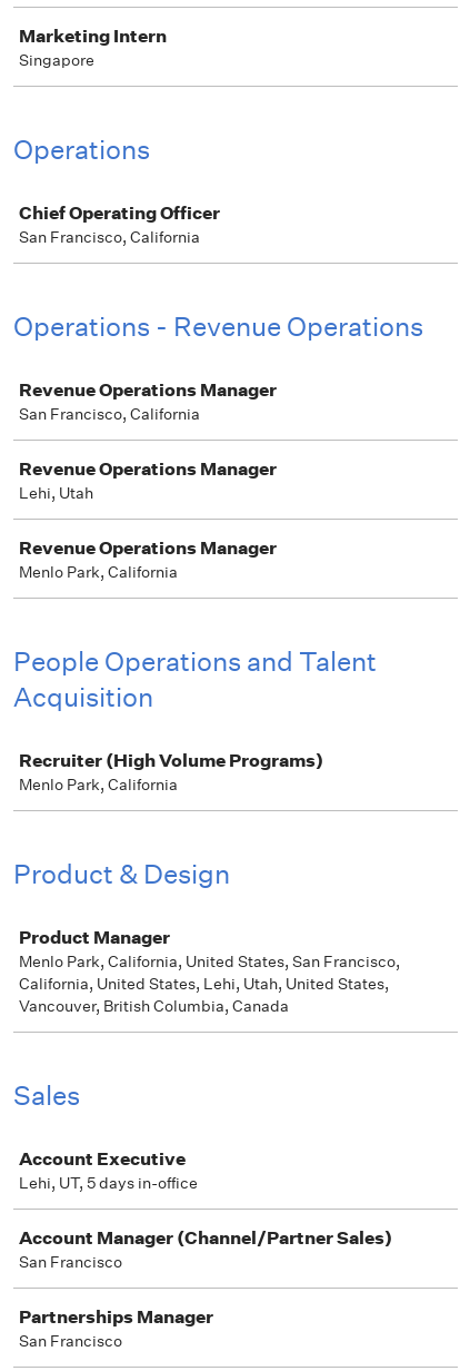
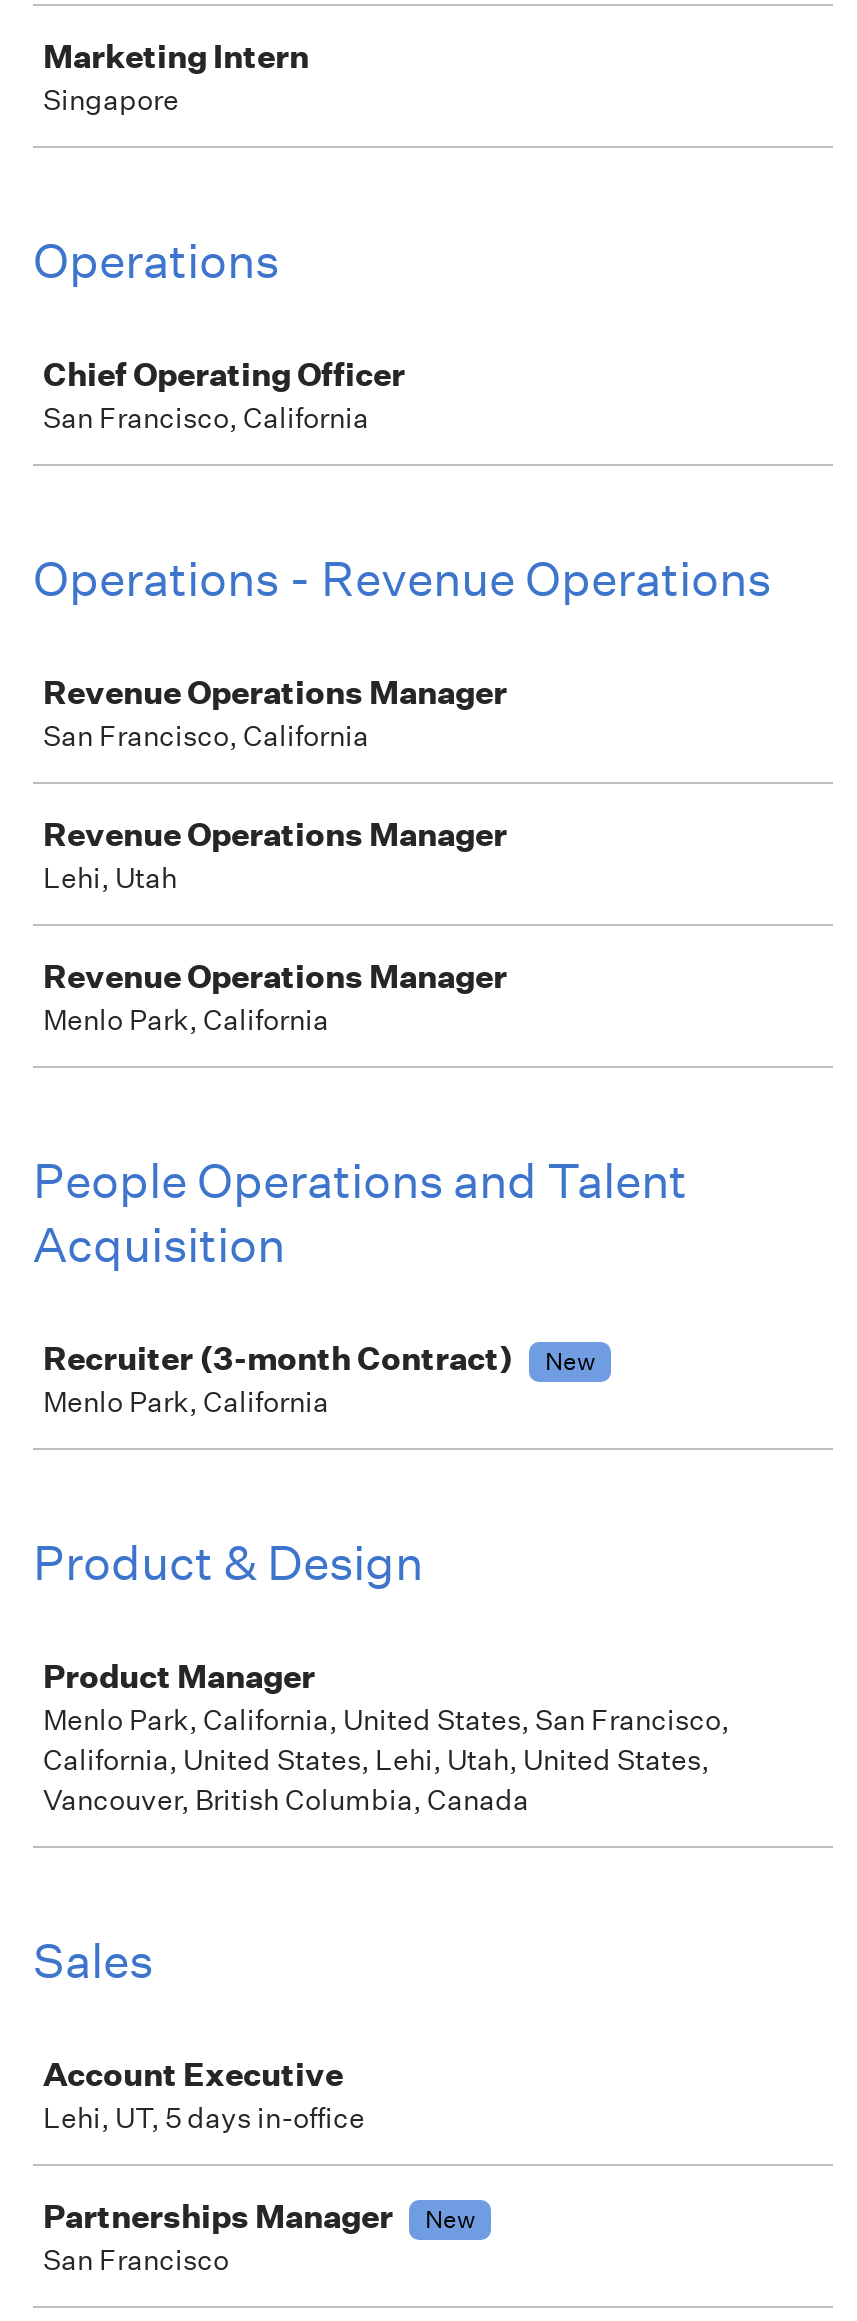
[19,749,323,771] Recruiter (High Volume Programs) -> [43,1338,595,1378] Recruiter (3-month Contract) | New
[19,1226,392,1272] Account Manager (Channel/Partner Sales) | San Francisco -> none
none -> [425,2202,475,2236] New

